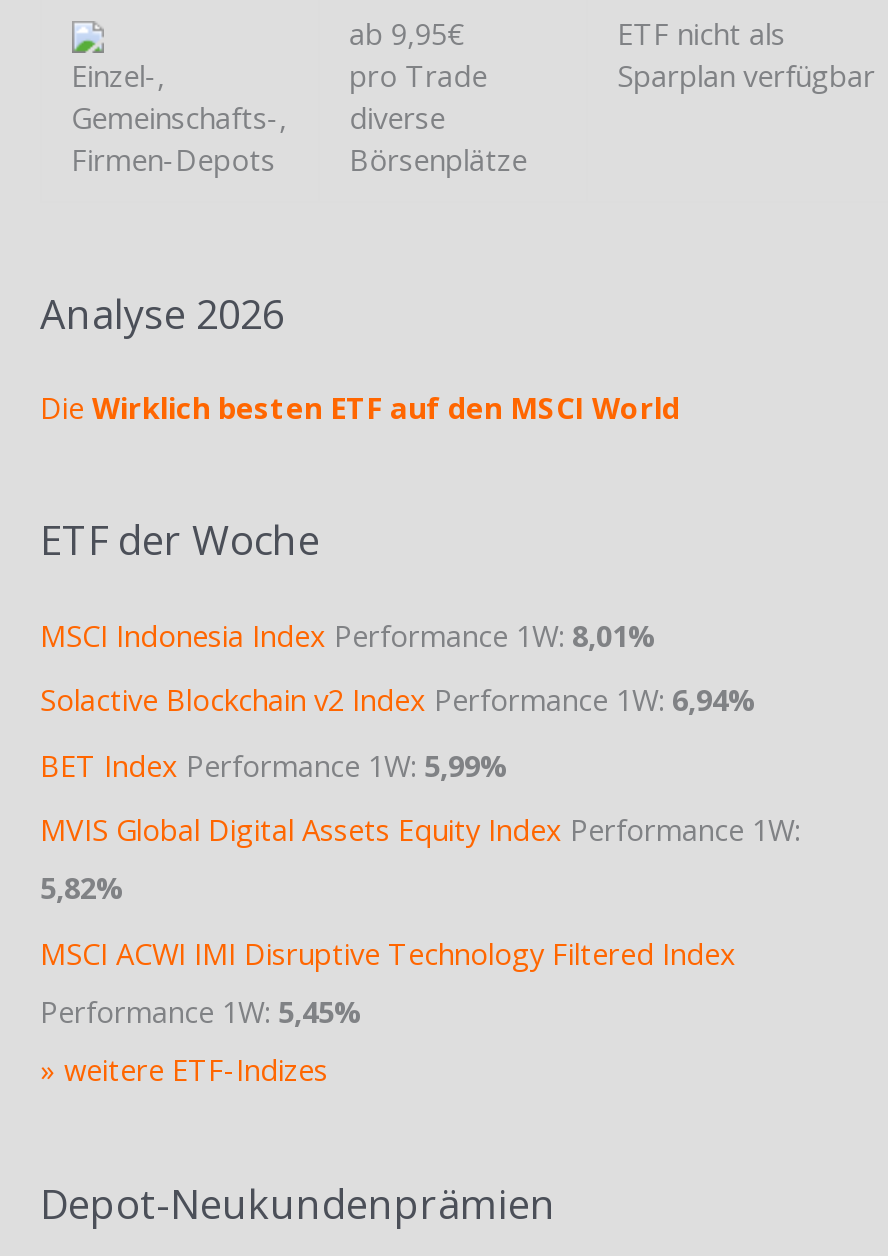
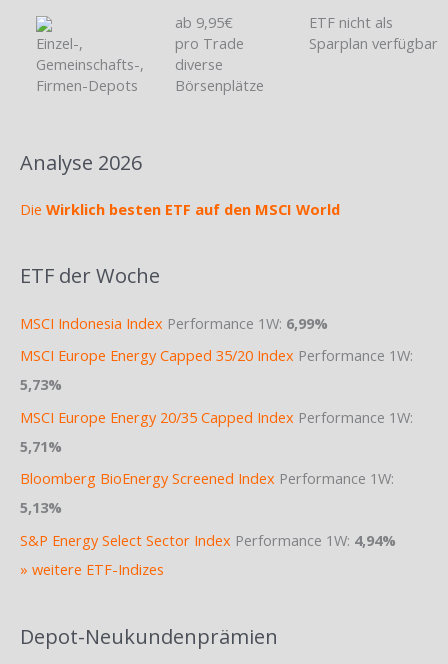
[40,614,656,654] MSCI Indonesia Index Performance 1W: 8,01% -> [20,312,328,332] MSCI Indonesia Index Performance 1W: 6,99%
[40,679,756,719] Solactive Blockchain v2 Index Performance 1W: 6,94% -> [20,345,413,394] MSCI Europe Energy Capped 35/20 Index Performance 1W: | 5,73%
[40,745,508,785] BET Index Performance 1W: 5,99% -> [20,407,413,456] MSCI Europe Energy 20/35 Capped Index Performance 1W: | 5,71%
[40,810,800,908] MVIS Global Digital Assets Equity Index Performance 1W: | 5,82% -> [20,468,394,517] Bloomberg BioEnergy Screened Index Performance 1W: | 5,13%
[40,933,736,1031] MSCI ACWI IMI Disruptive Technology Filtered Index | Performance 1W: 5,45% -> [20,530,396,550] S&P Energy Select Sector Index Performance 1W: 4,94%

